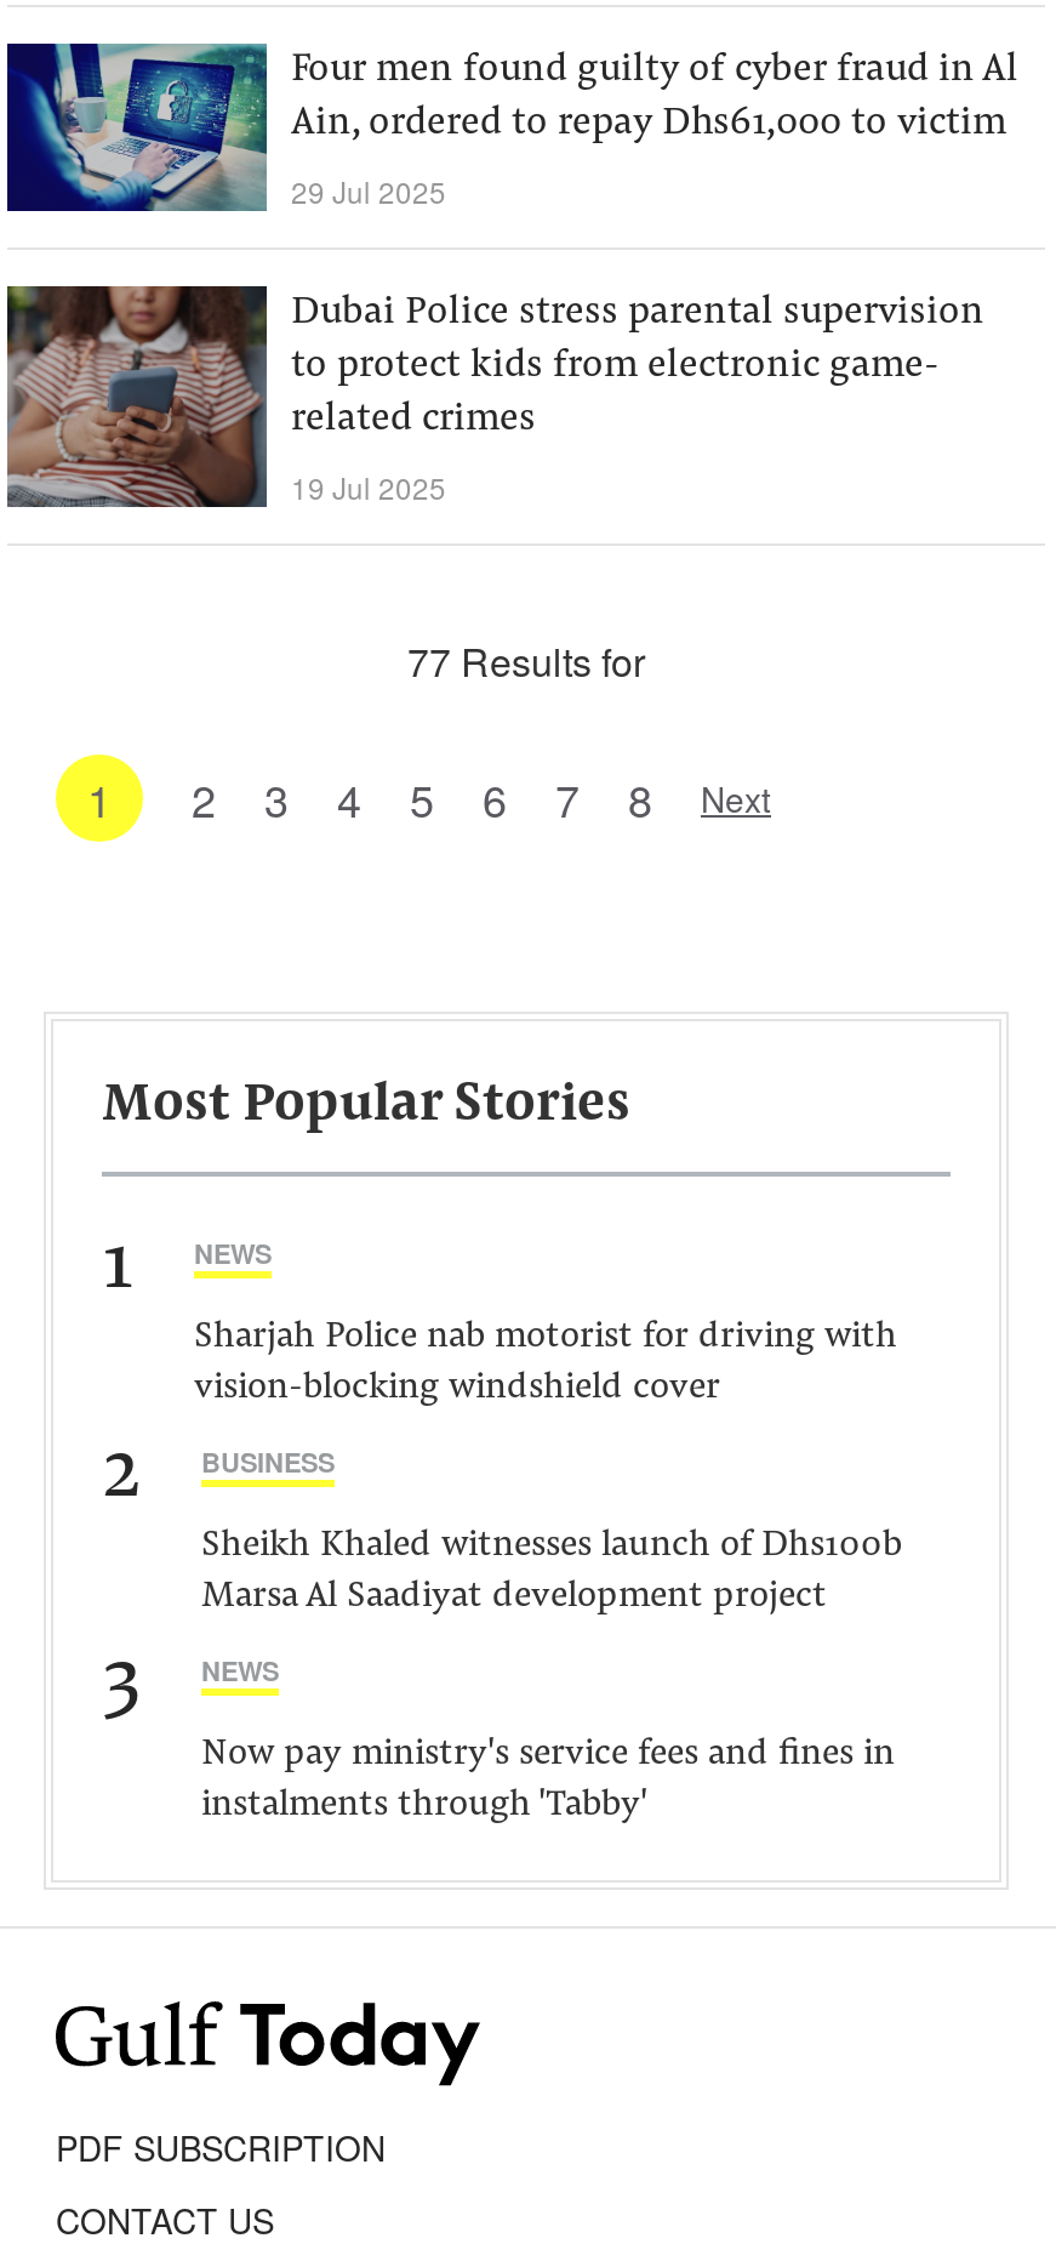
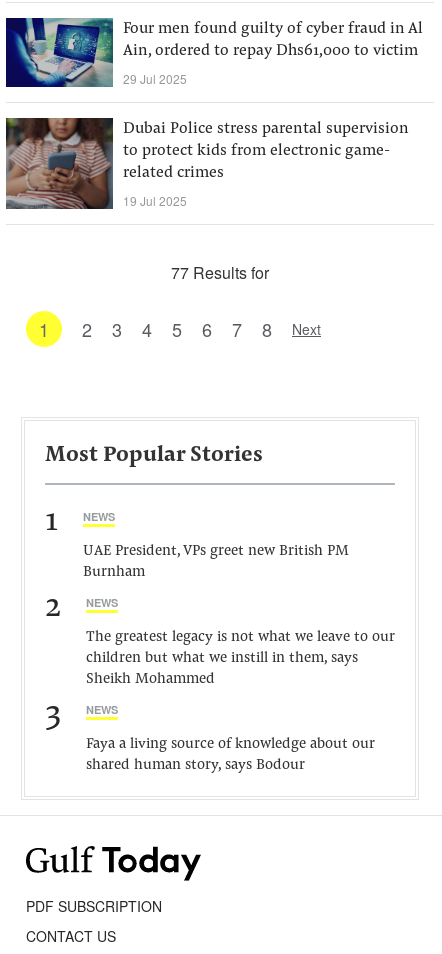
[194,1320,897,1407] Sharjah Police nab motorist for driving with | vision-blocking windshield cover -> [83,544,349,580] UAE President, VPs greet new British PM | Burnham
[201,1443,335,1480] BUSINESS -> [86,595,118,610] NEWS
[201,1528,902,1616] Sheikh Khaled witnesses launch of Dhs100b | Marsa Al Saadiyat development project -> [86,630,395,687] The greatest legacy is not what we leave to our | children but what we instill in them, says | Sheikh Mohammed
[201,1737,895,1824] Now pay ministry's service fees and fines in | instalments through 'Tabby' -> [86,737,375,773] Faya a living source of knowledge about our | shared human story, says Bodour

